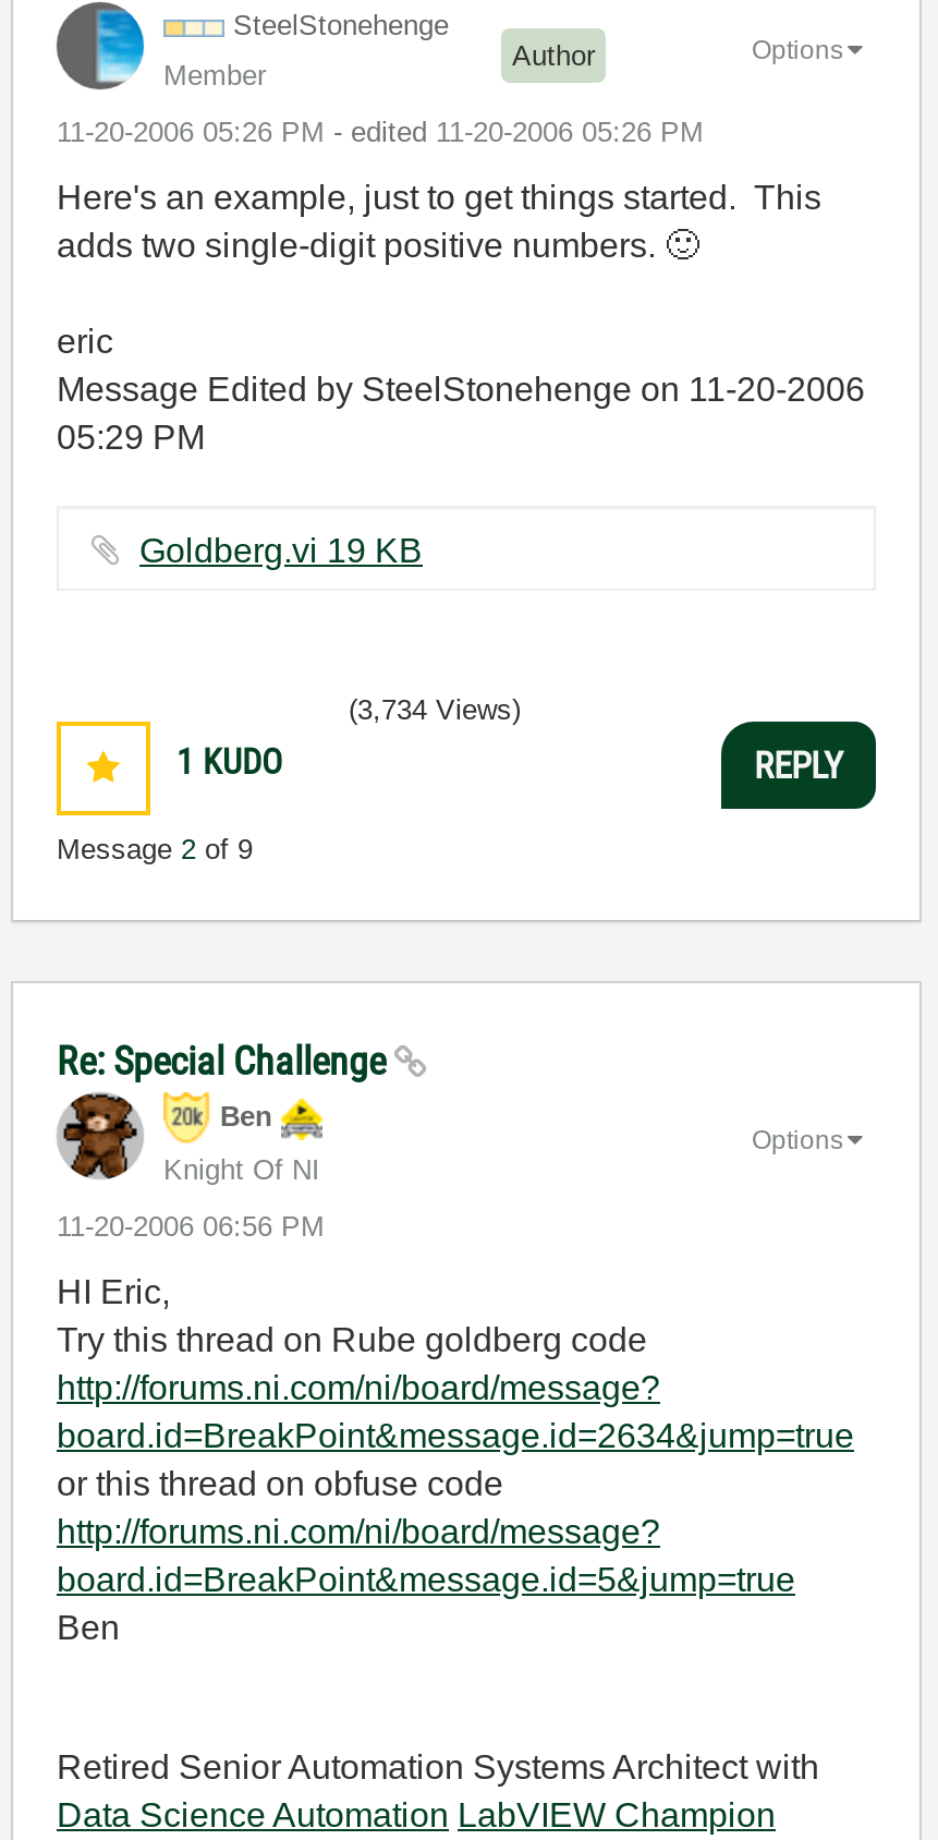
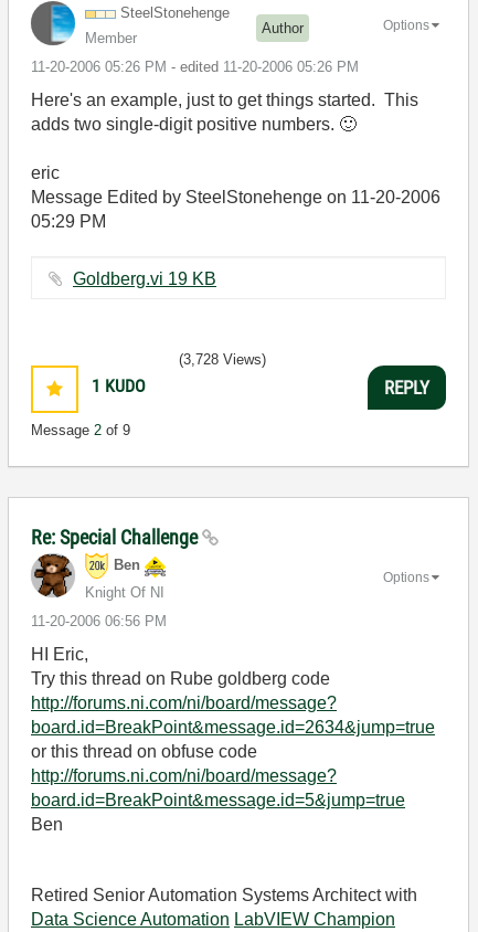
[349,693,521,726] (3,734 Views) -> [179,351,266,368] (3,728 Views)

